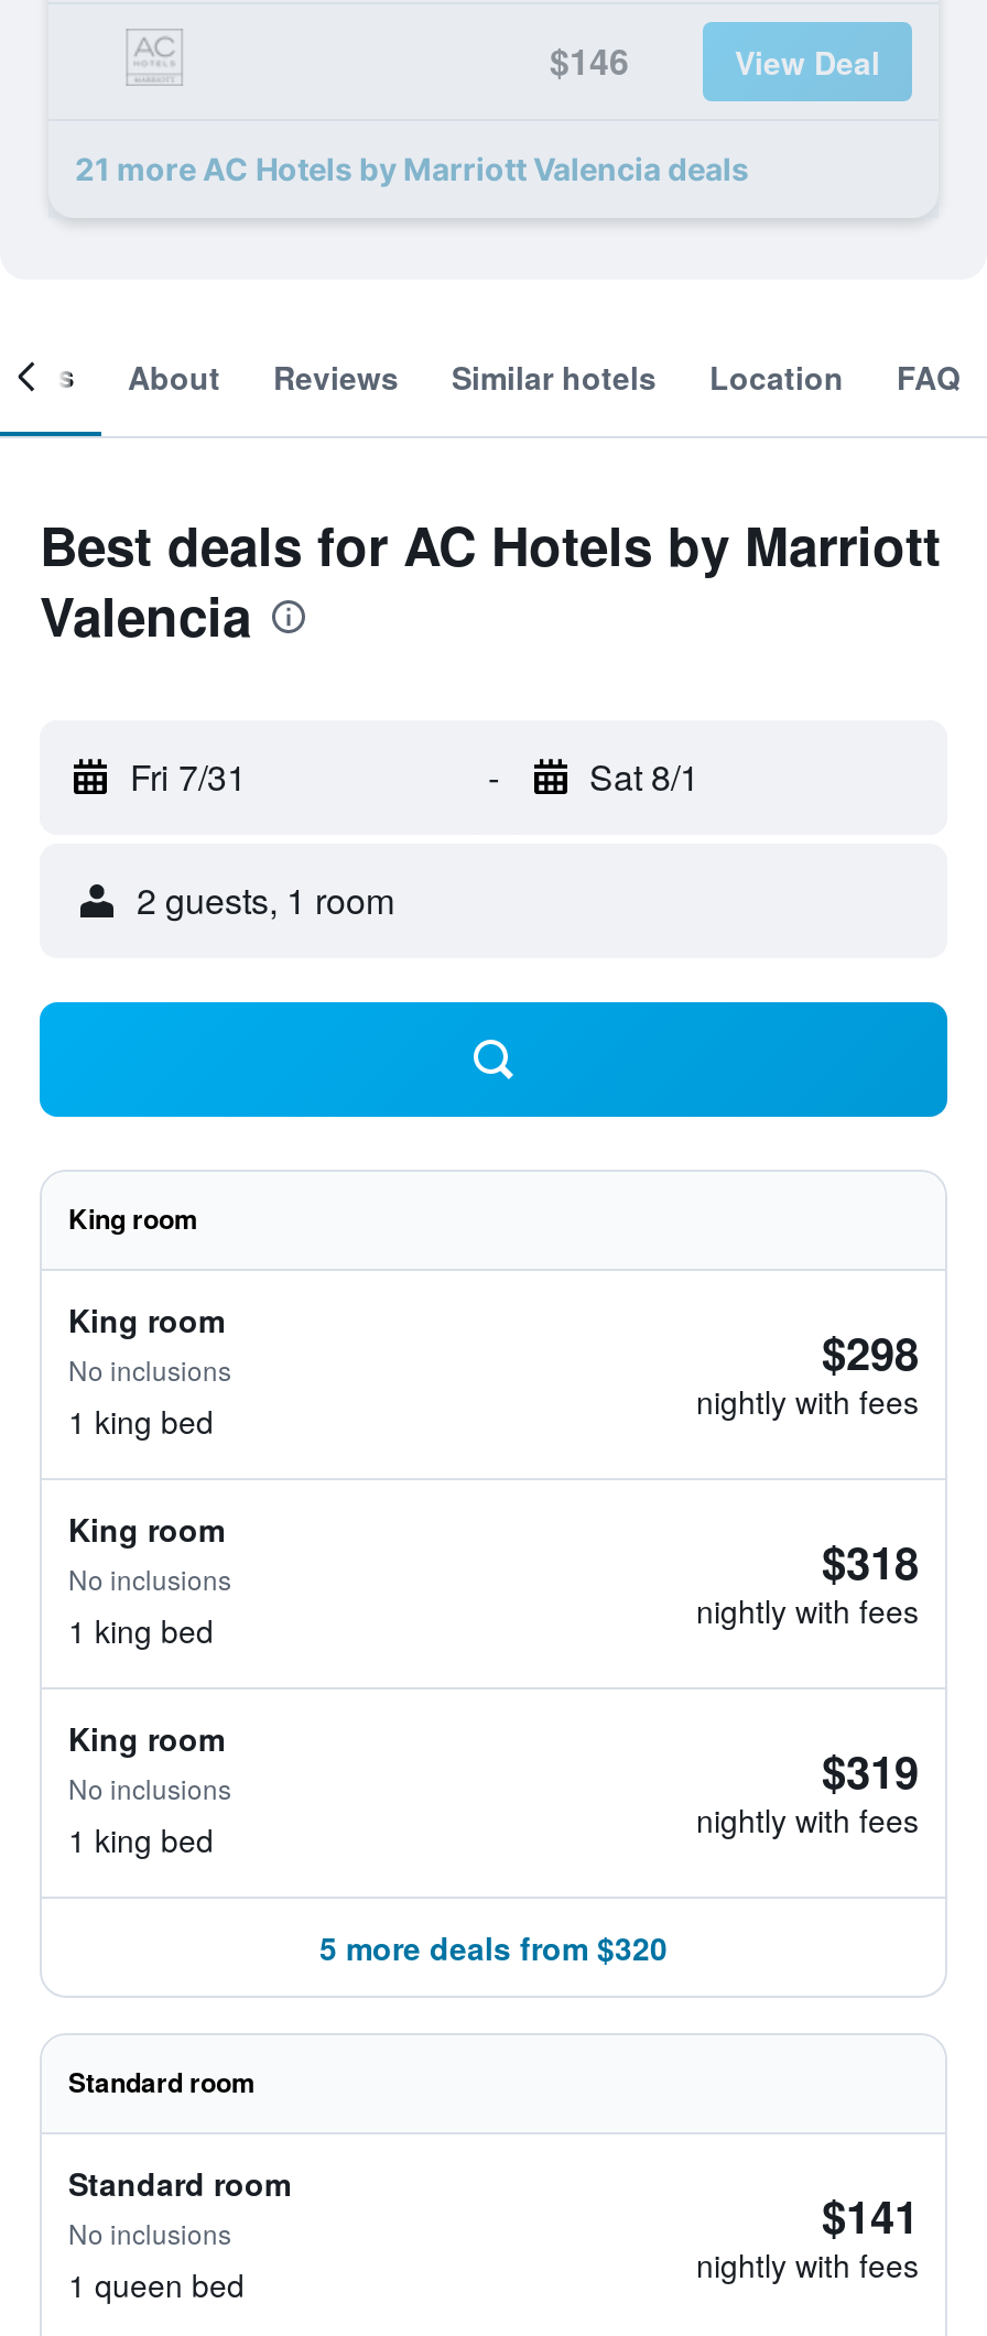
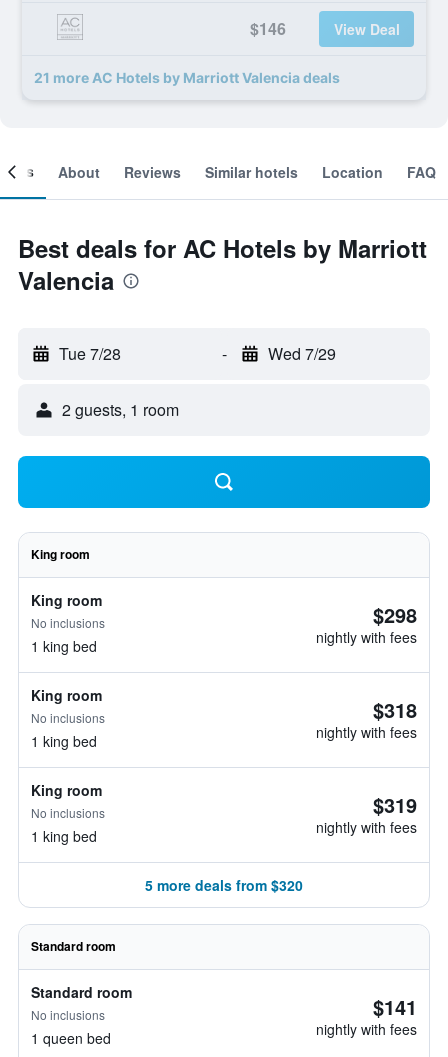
[130,751,247,802] Fri 7/31 -> [59,342,121,365] Tue 7/28
[589,751,699,802] Sat 8/1 -> [267,342,335,365] Wed 7/29

